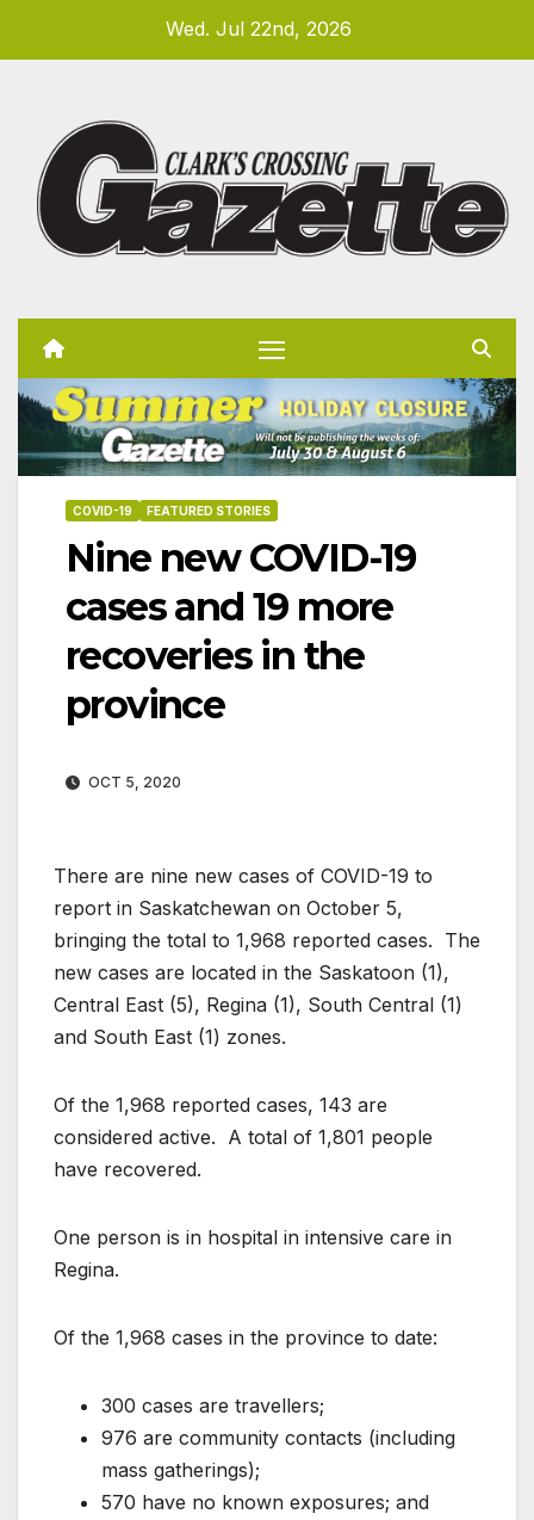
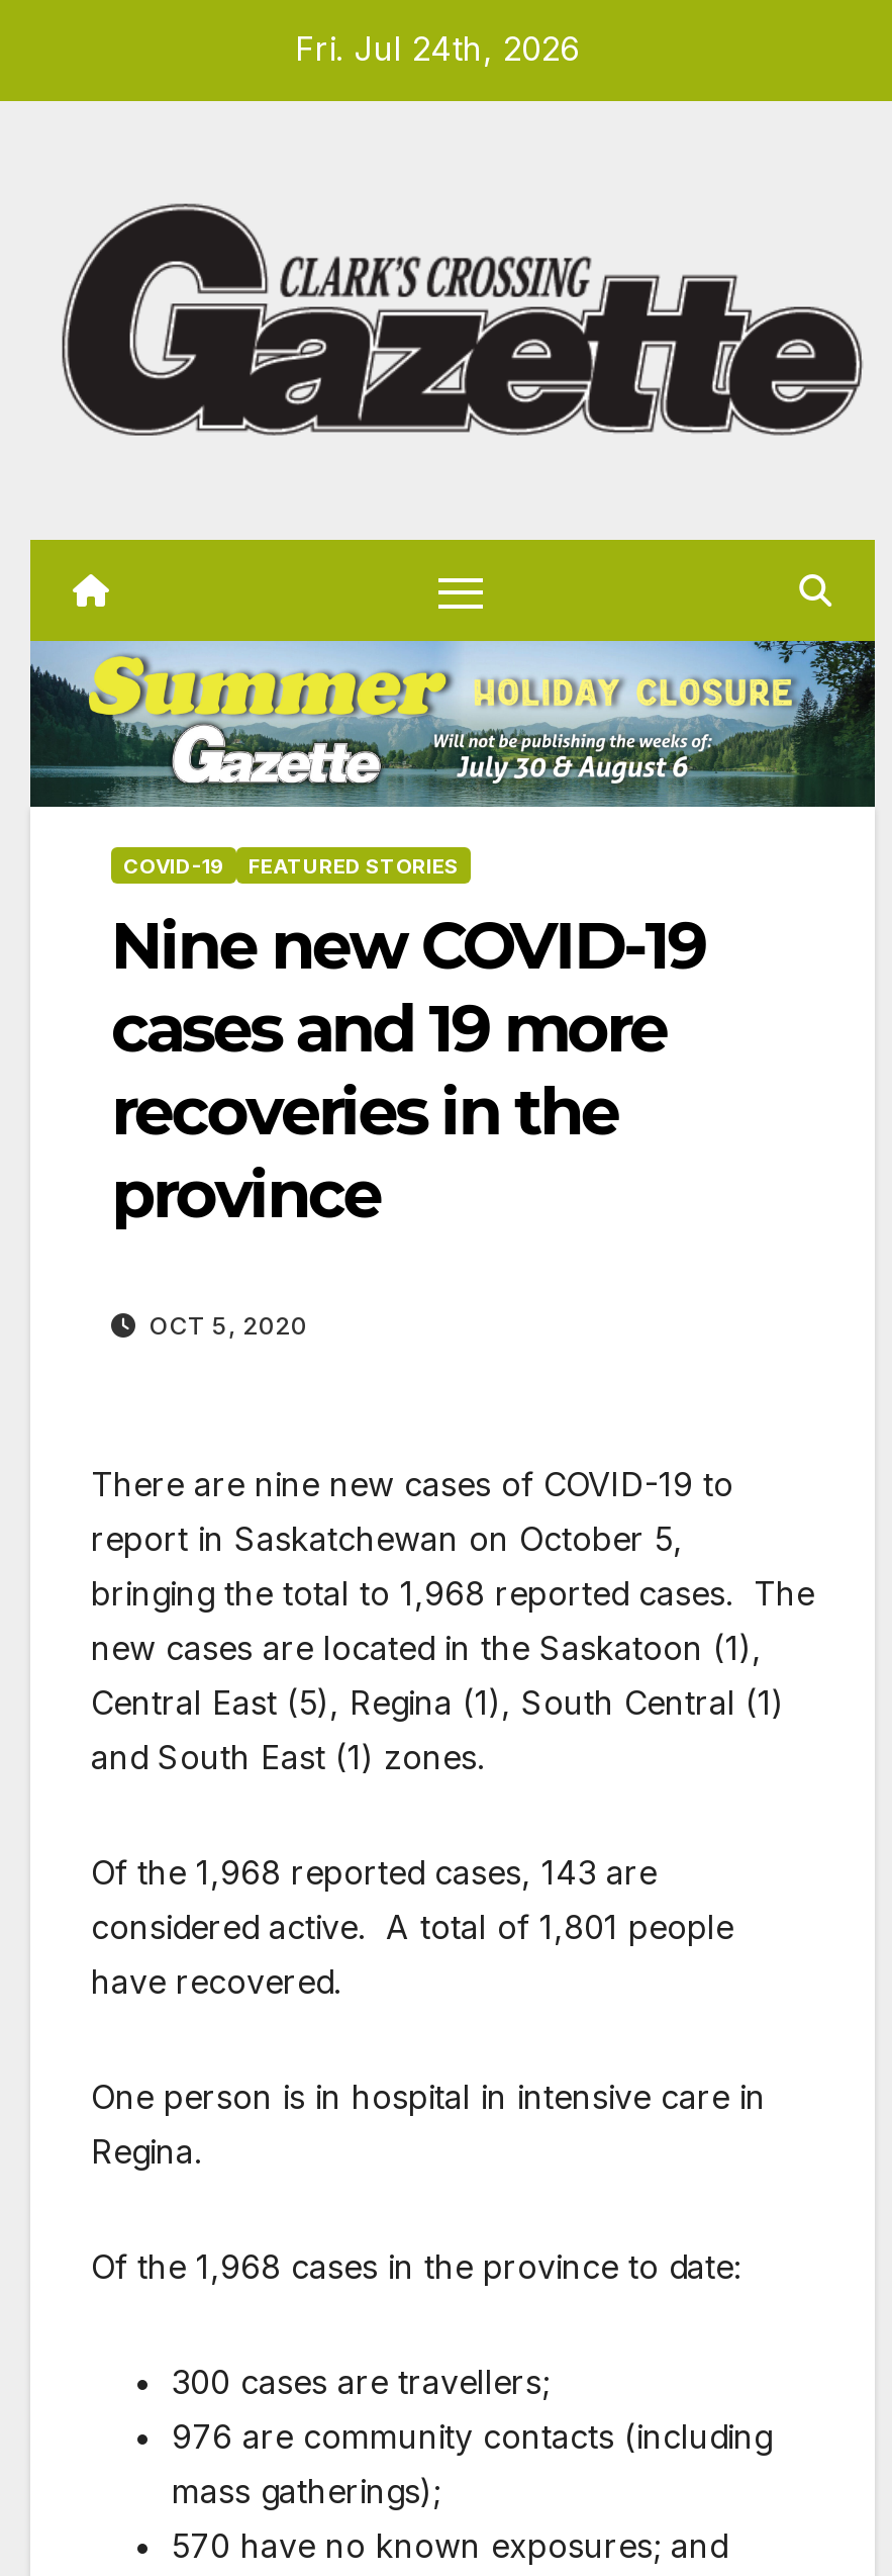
[165,17,351,41] Wed. Jul 22nd, 2026 -> [295,28,580,69] Fri. Jul 24th, 2026

